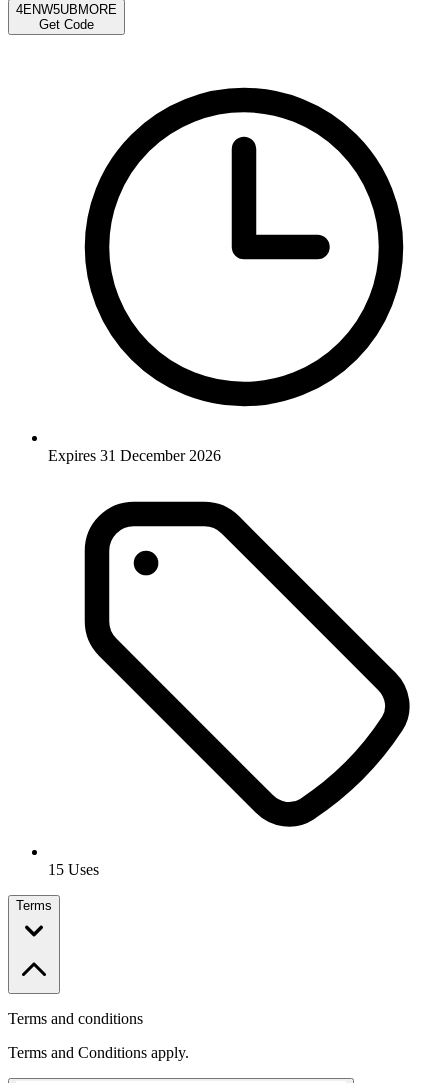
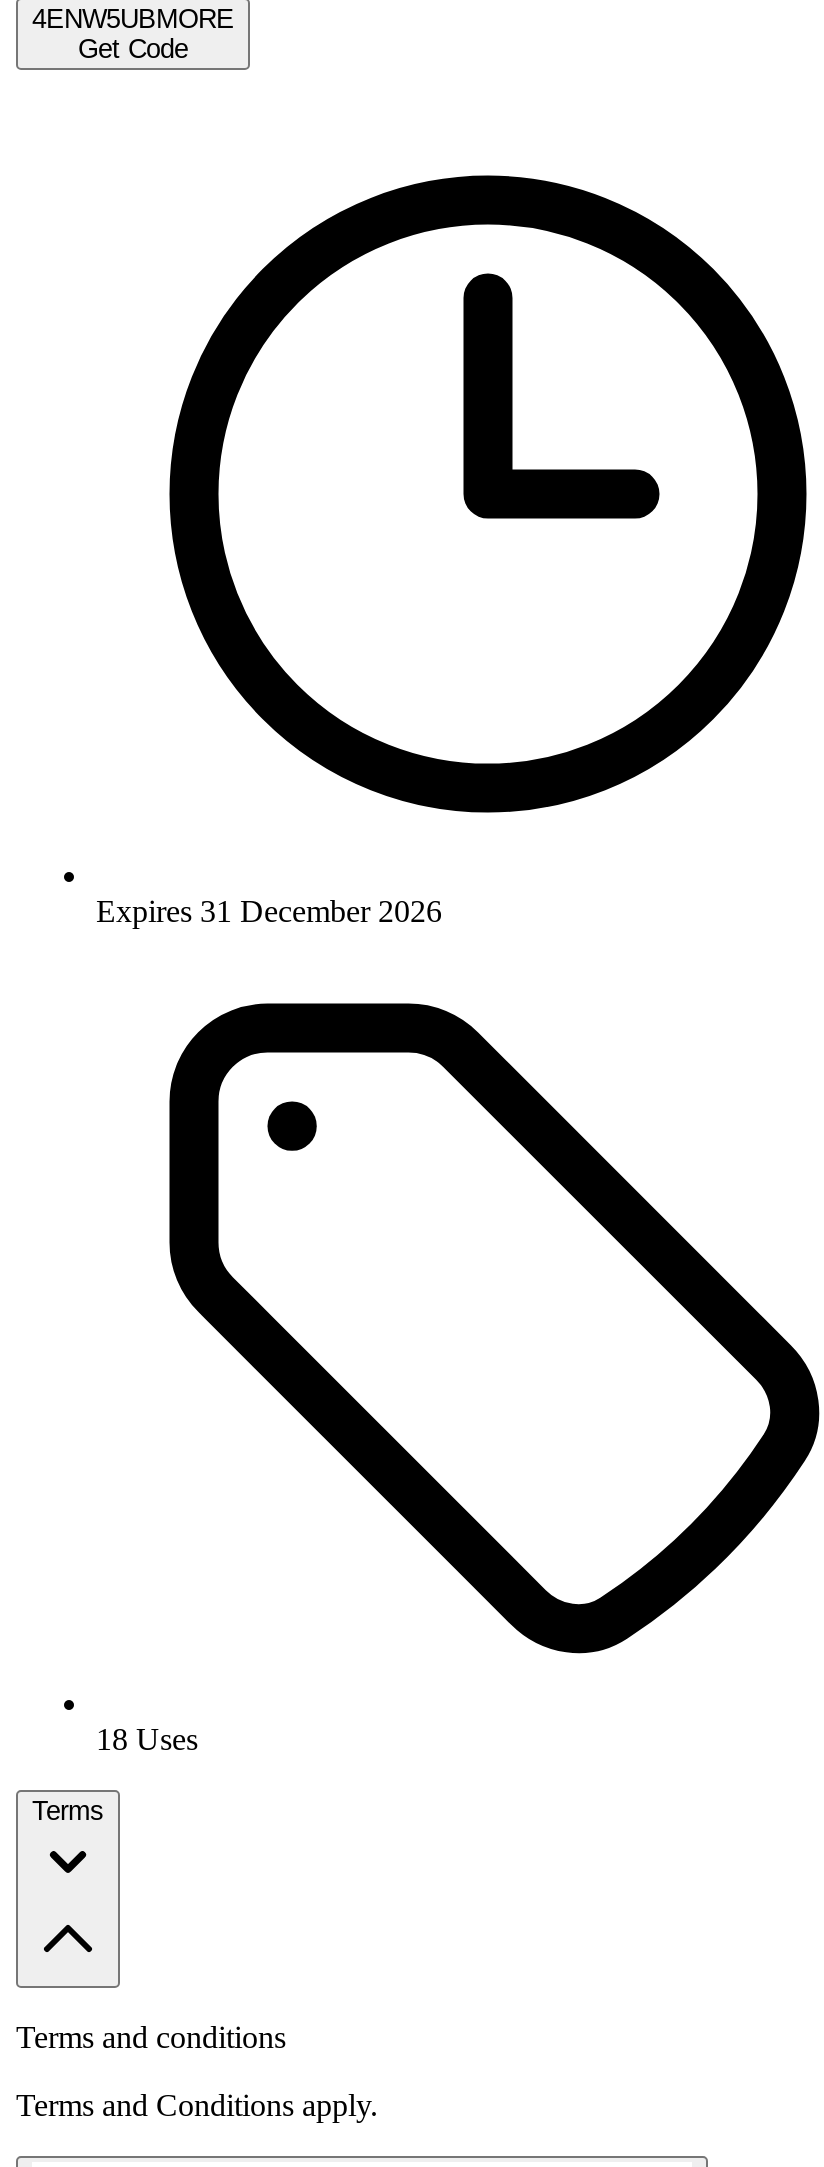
[48,861,99,878] 15 Uses -> [96,1723,198,1757] 18 Uses

